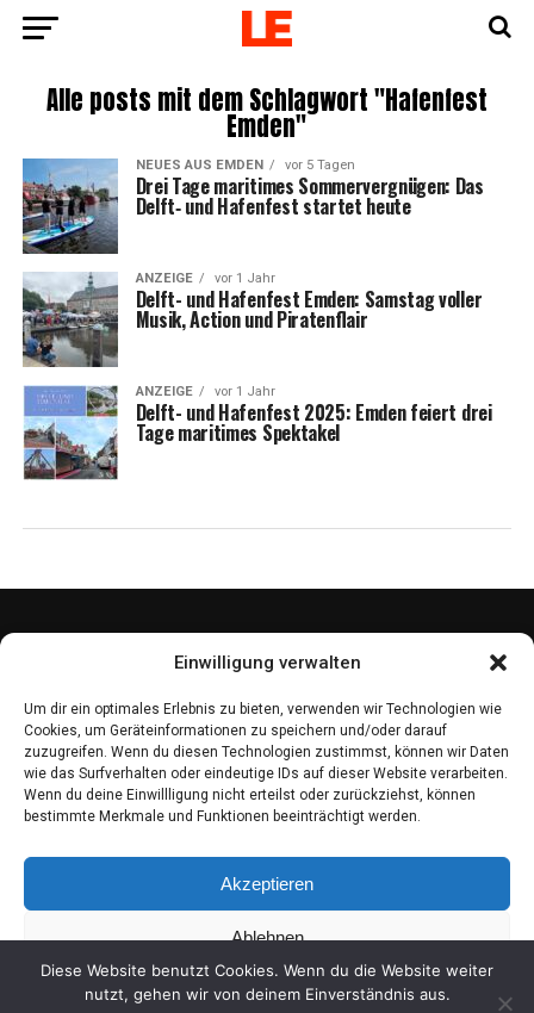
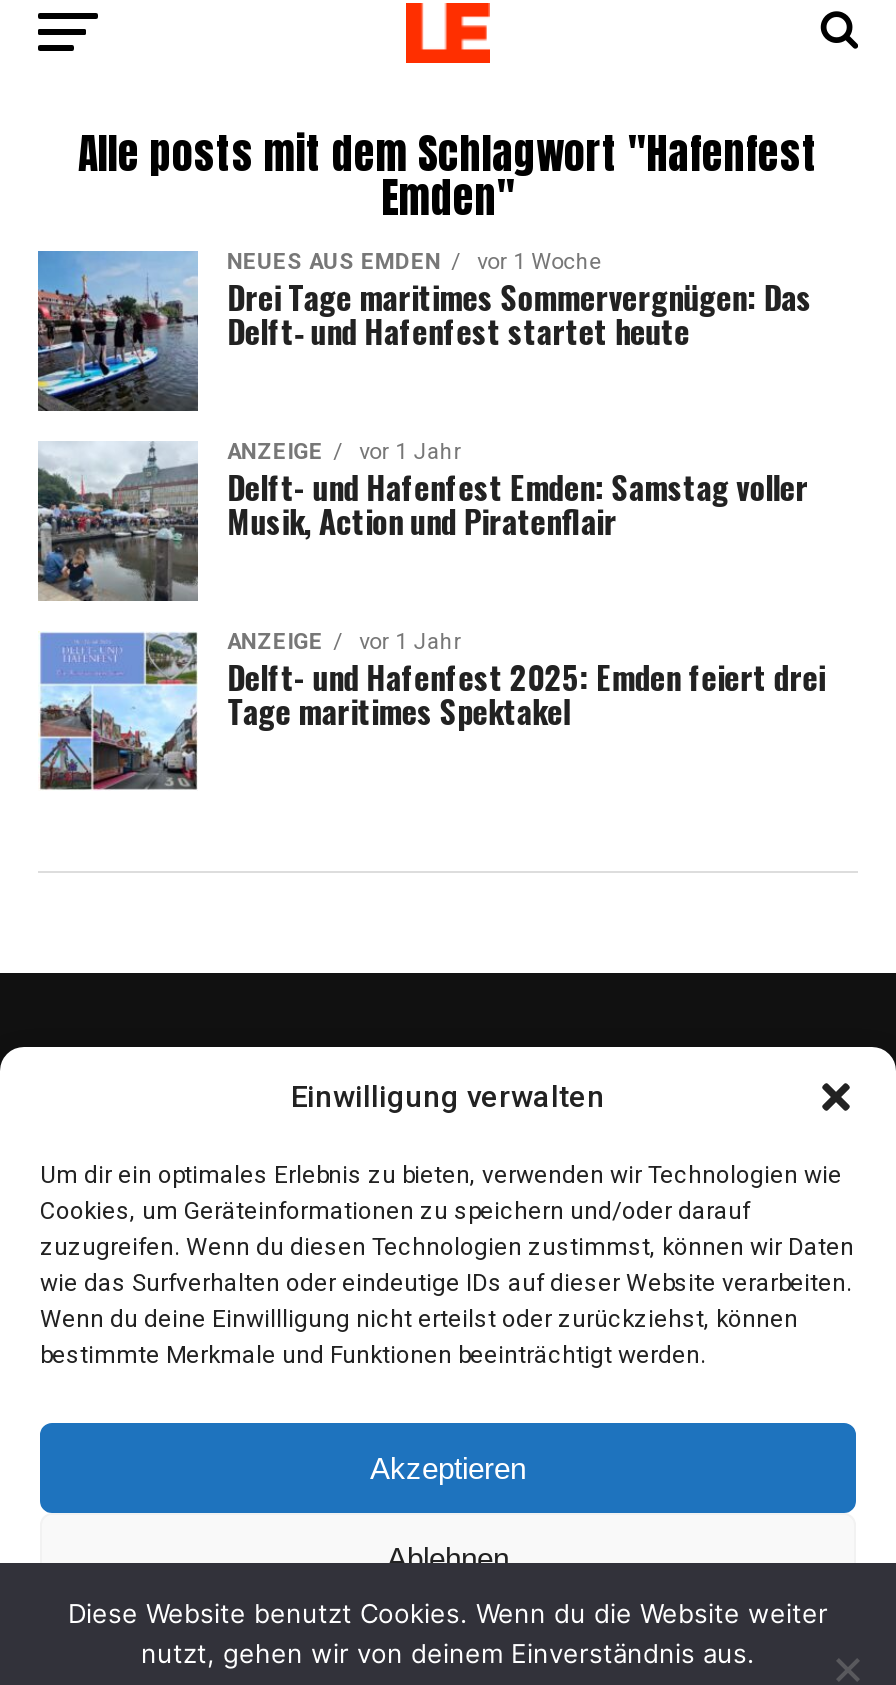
[136,157,355,173] NEUES AUS EMDEN vor 5 Tagen -> [227,249,601,275] NEUES AUS EMDEN vor 1 Woche

